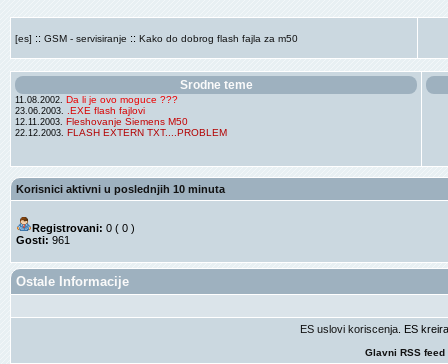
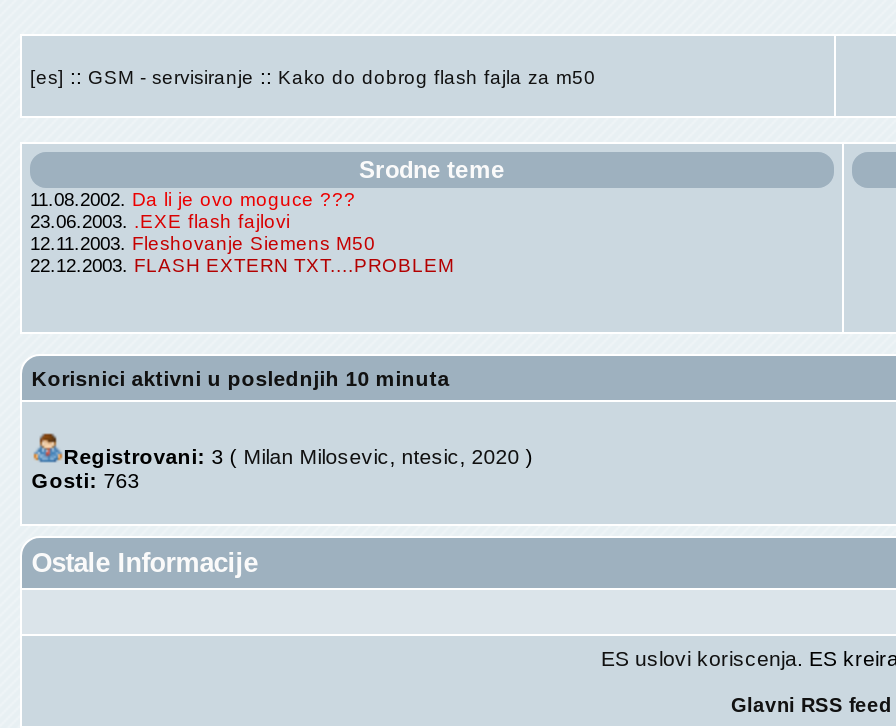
[16,222,135,246] Registrovani: 0 ( 0 ) | Gosti:961 -> [32,445,534,493] Registrovani: 3 (Milan Milosevic, ntesic, 2020) | Gosti:763

